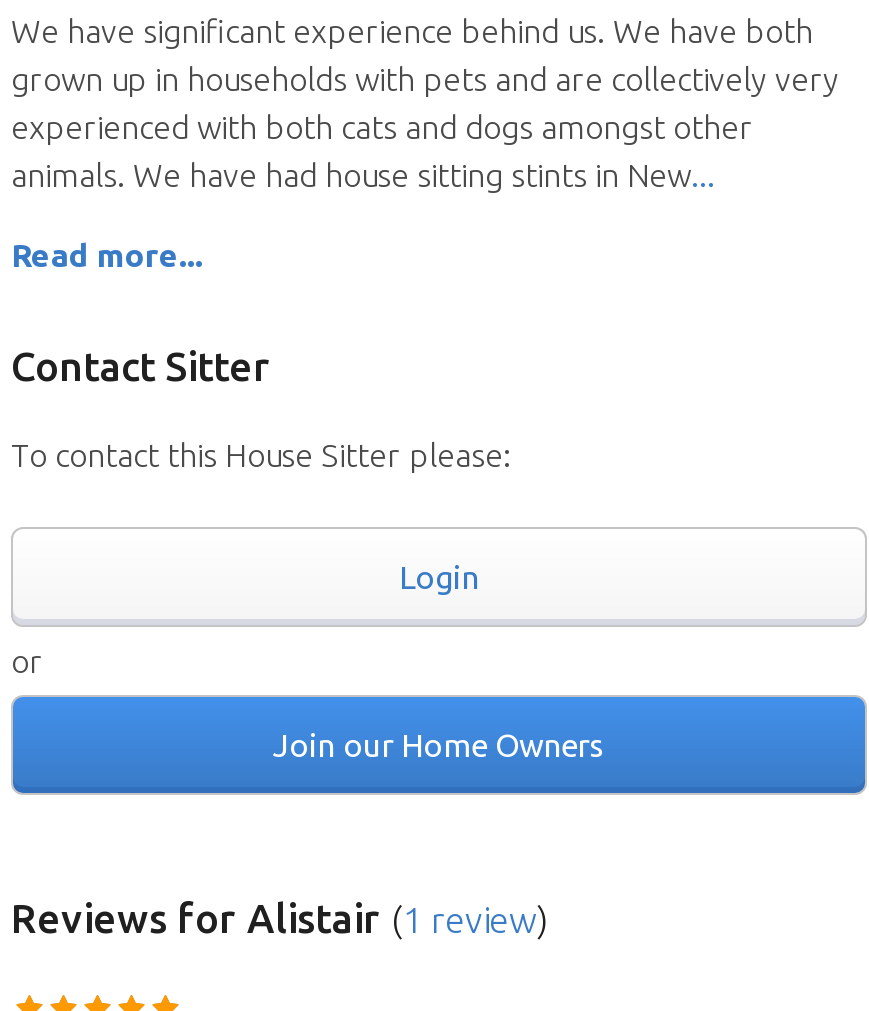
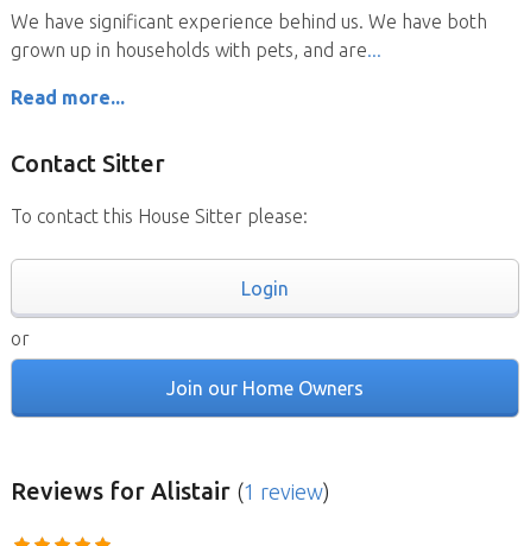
[11,61,839,193] grown up in households with pets and are collectively very | experienced with both cats and dogs amongst other | animals. We have had house sitting stints in New -> [11,39,367,61] grown up in households with pets, and are

